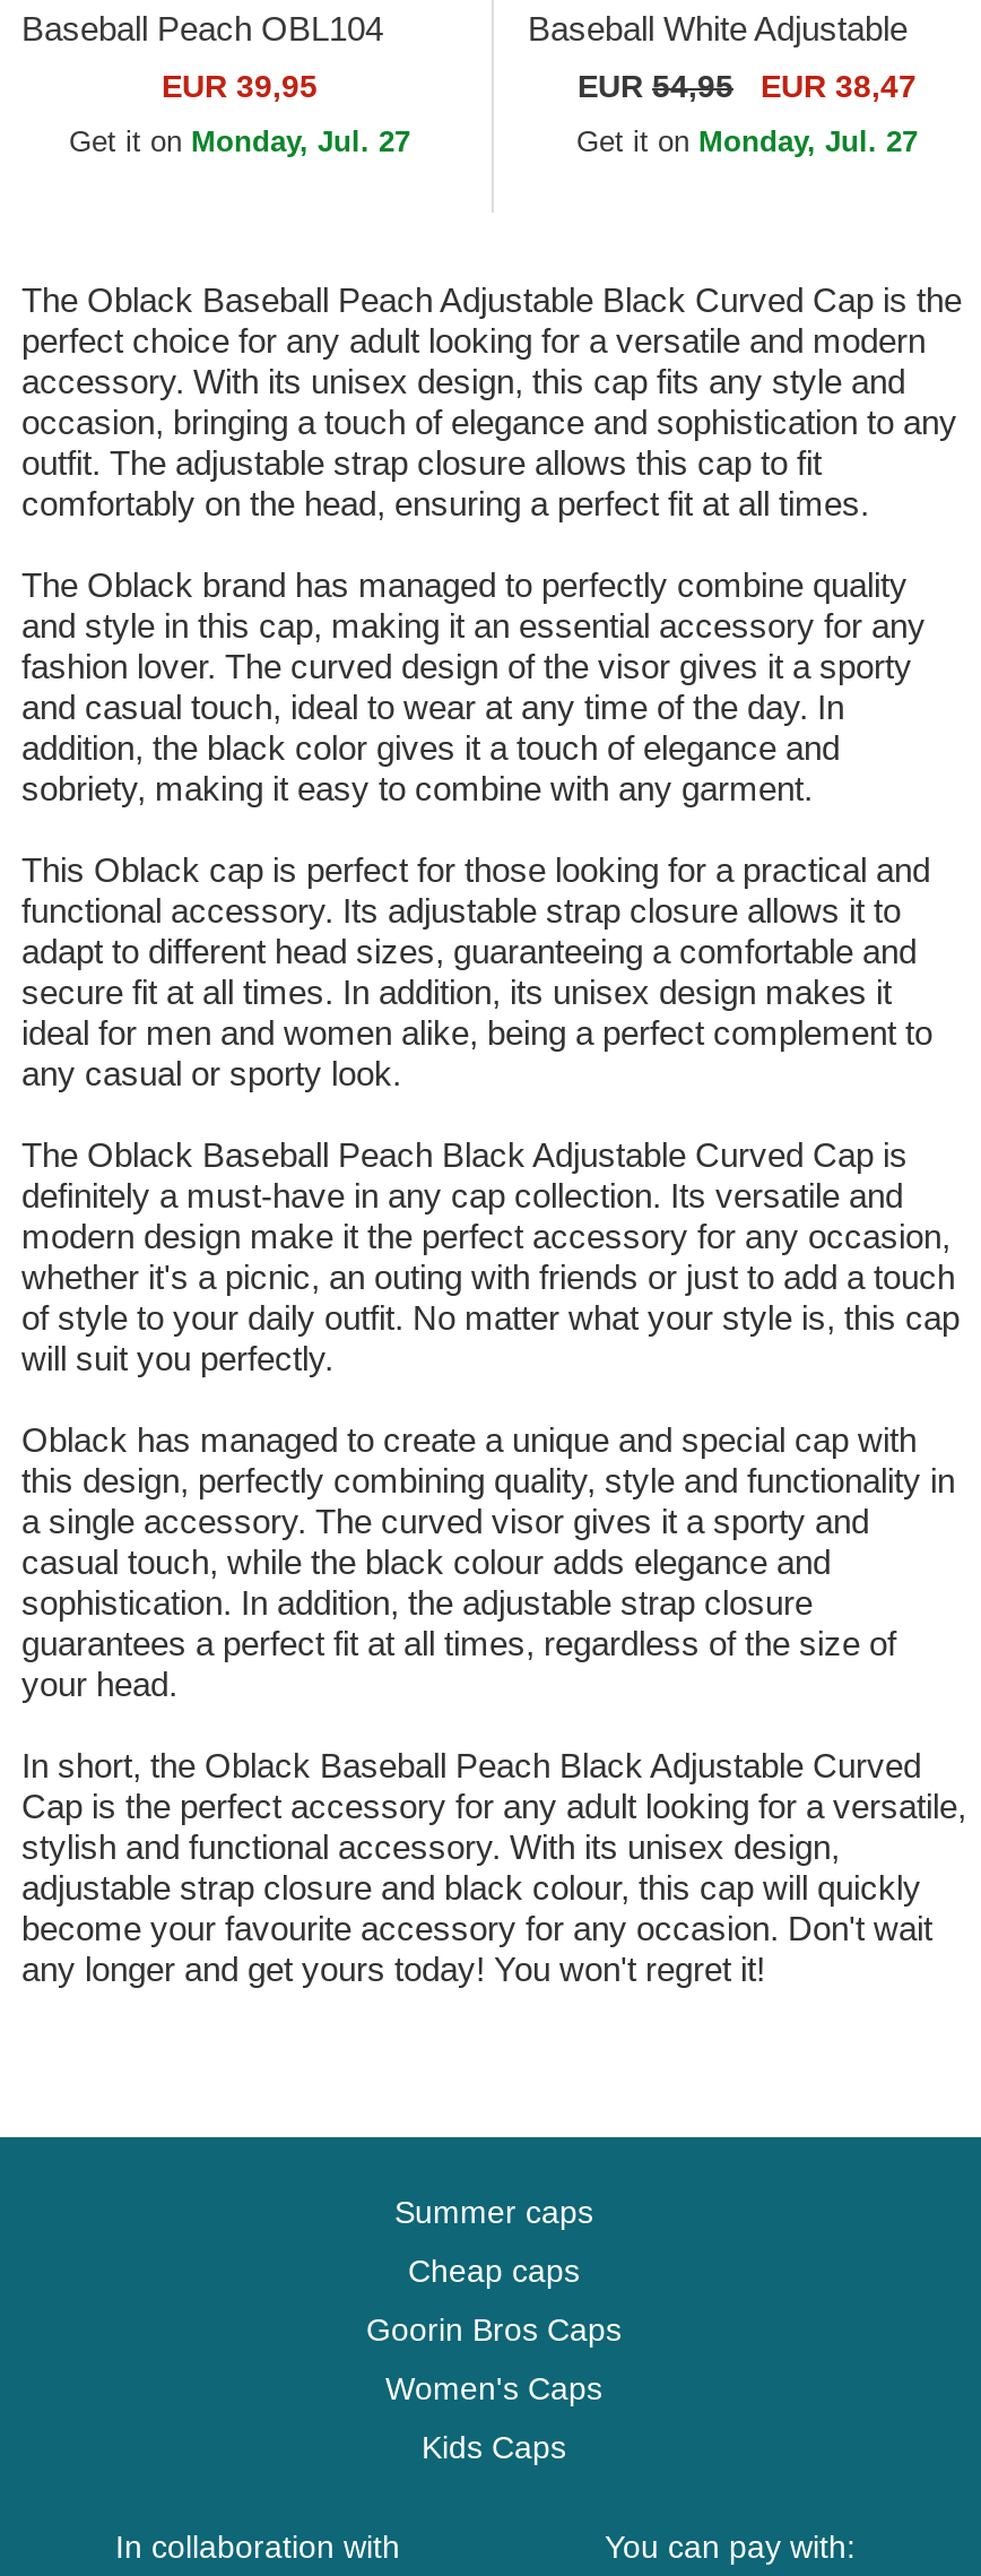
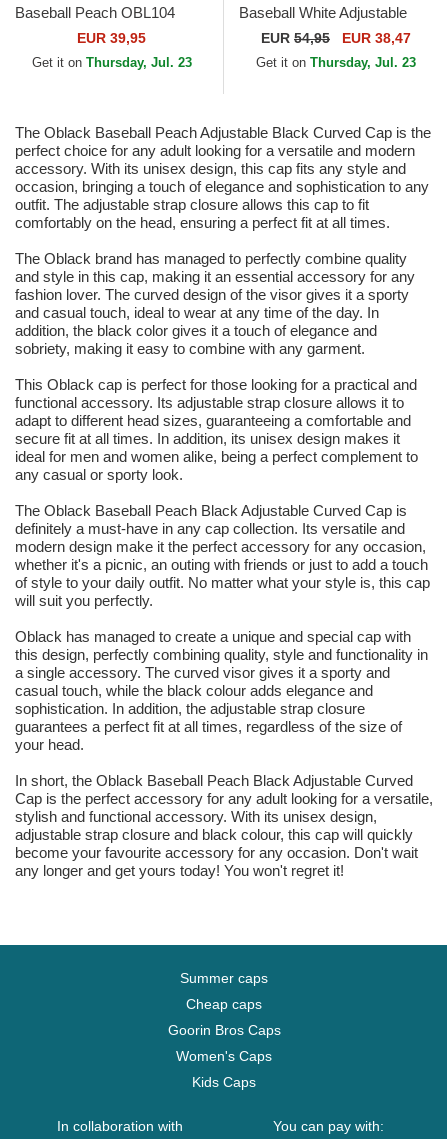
[69,125,410,159] Get it on Monday, Jul. 27 -> [31,55,191,70] Get it on Thursday, Jul. 23
[576,125,918,159] Get it on Monday, Jul. 27 -> [256,55,416,70] Get it on Thursday, Jul. 23

